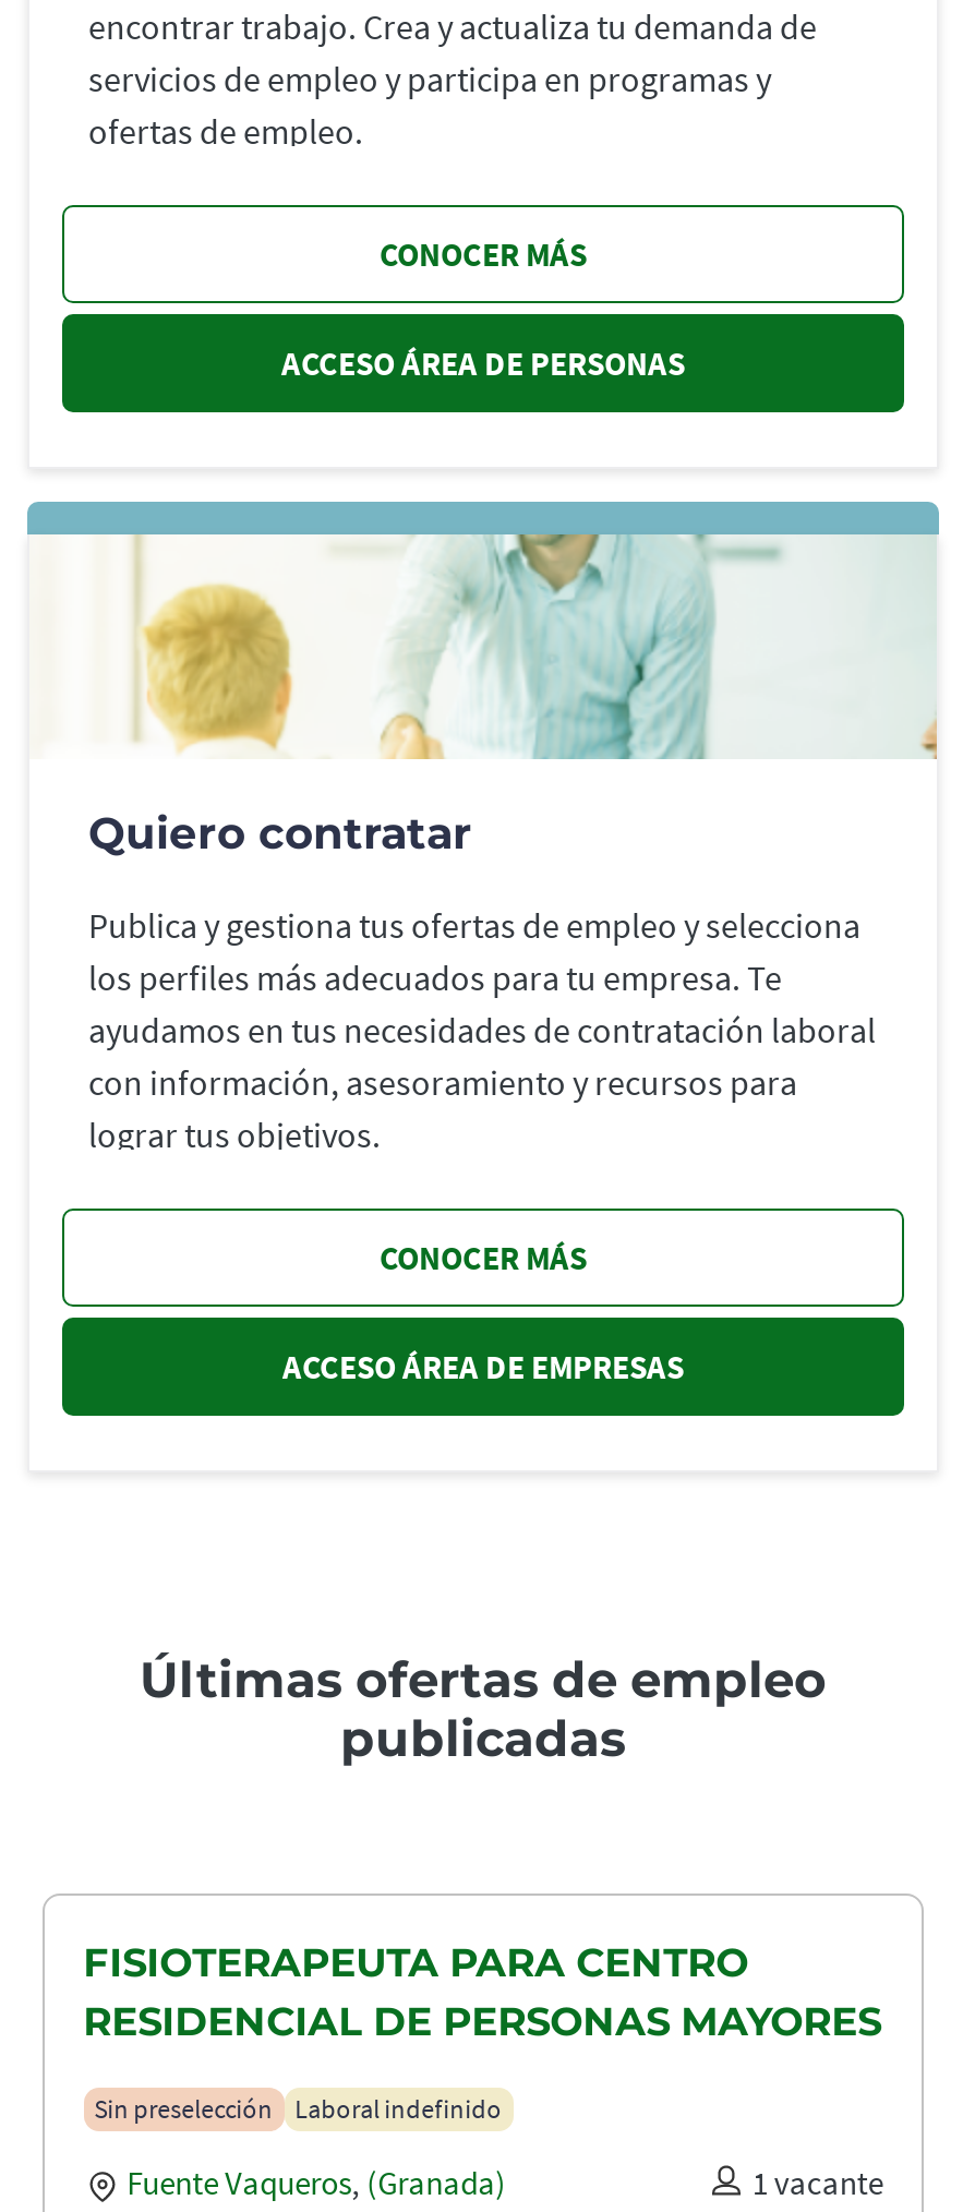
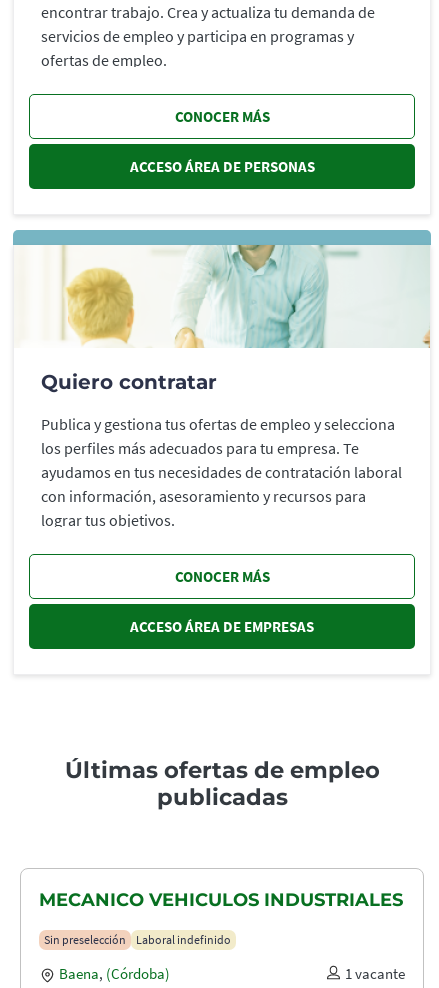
[83,1938,881,2045] FISIOTERAPEUTA PARA CENTRO | RESIDENCIAL DE PERSONAS MAYORES -> [39,889,403,911] MECANICO VEHICULOS INDUSTRIALES
[127,2161,506,2202] Fuente Vaqueros, (Granada) -> [59,964,170,983] Baena, (Córdoba)

